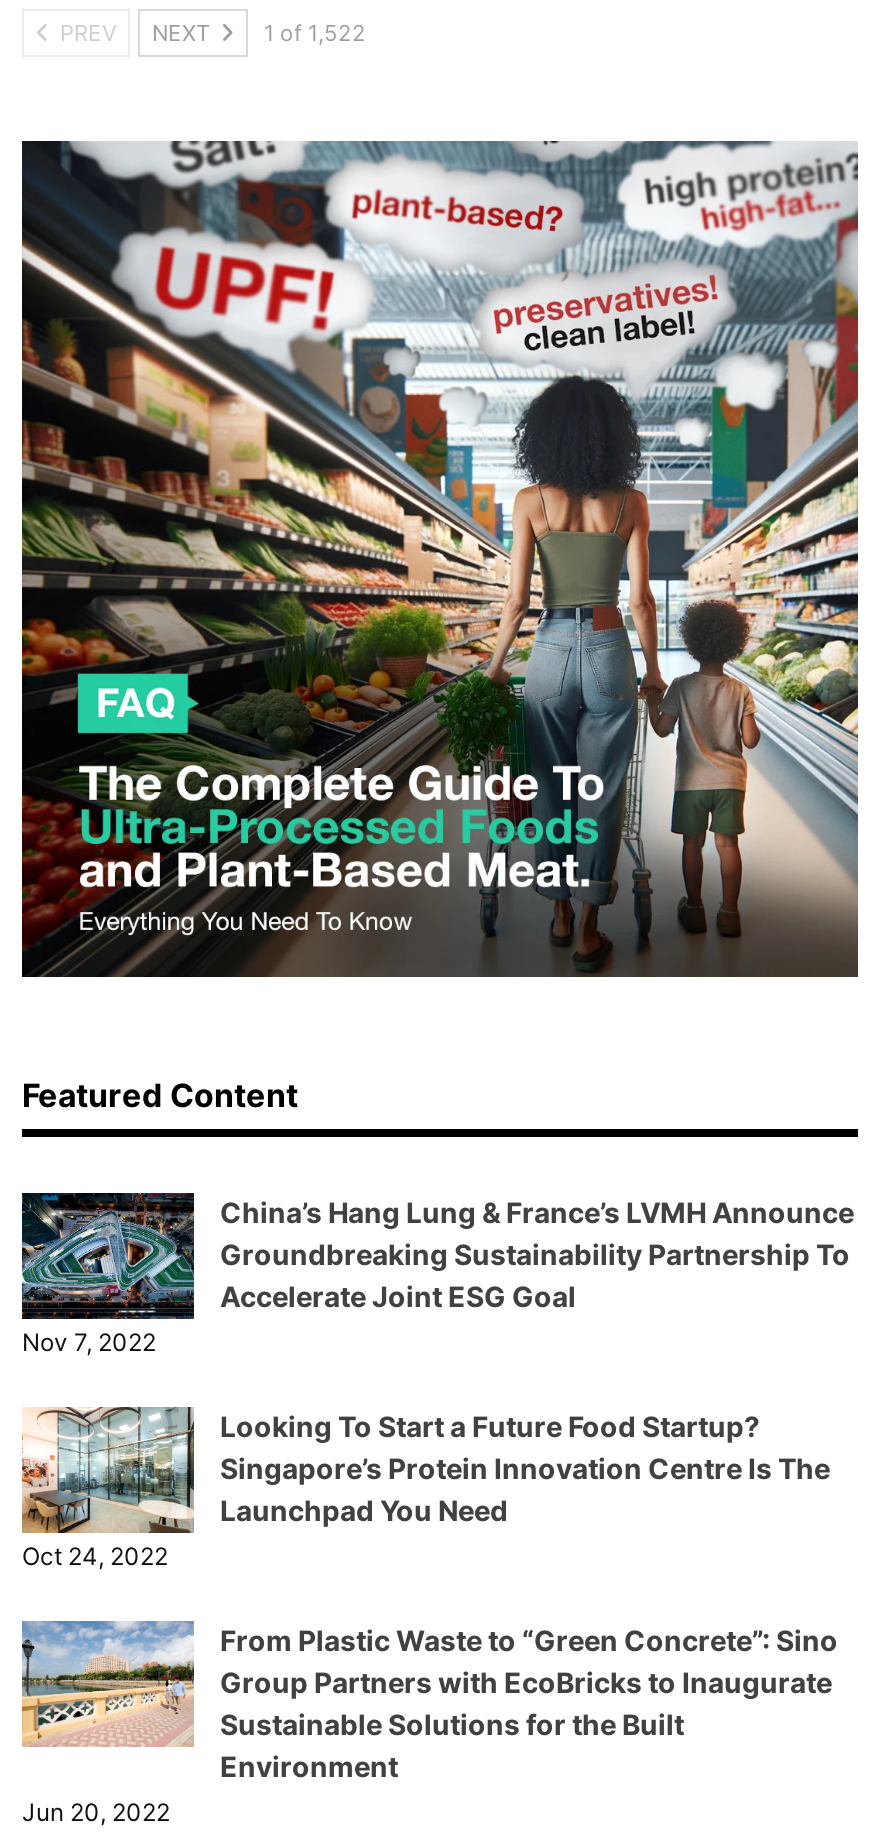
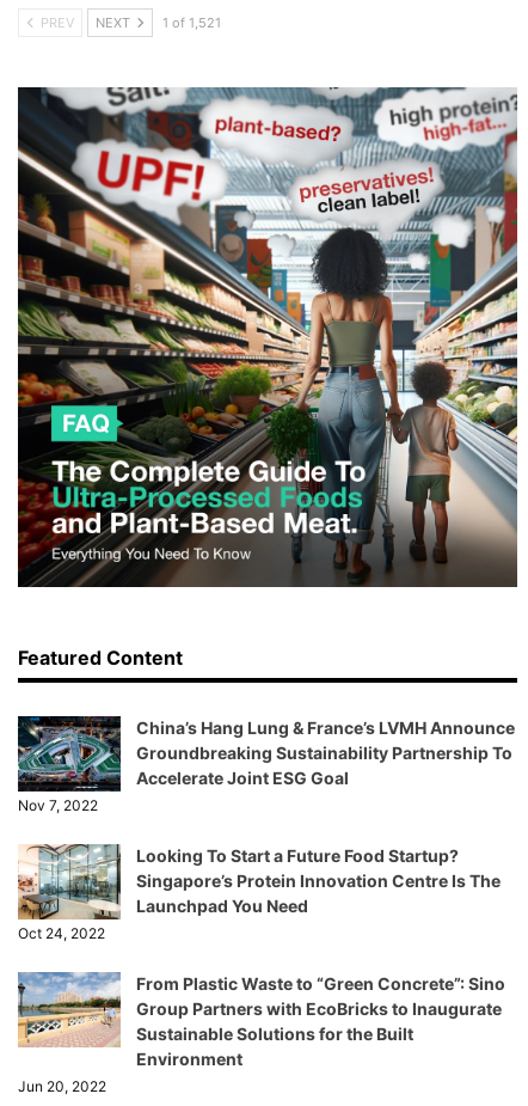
[54,19,366,47] PREV NEXT 1 of 1,522 -> [37,14,221,31] PREV NEXT 1 of 1,521

